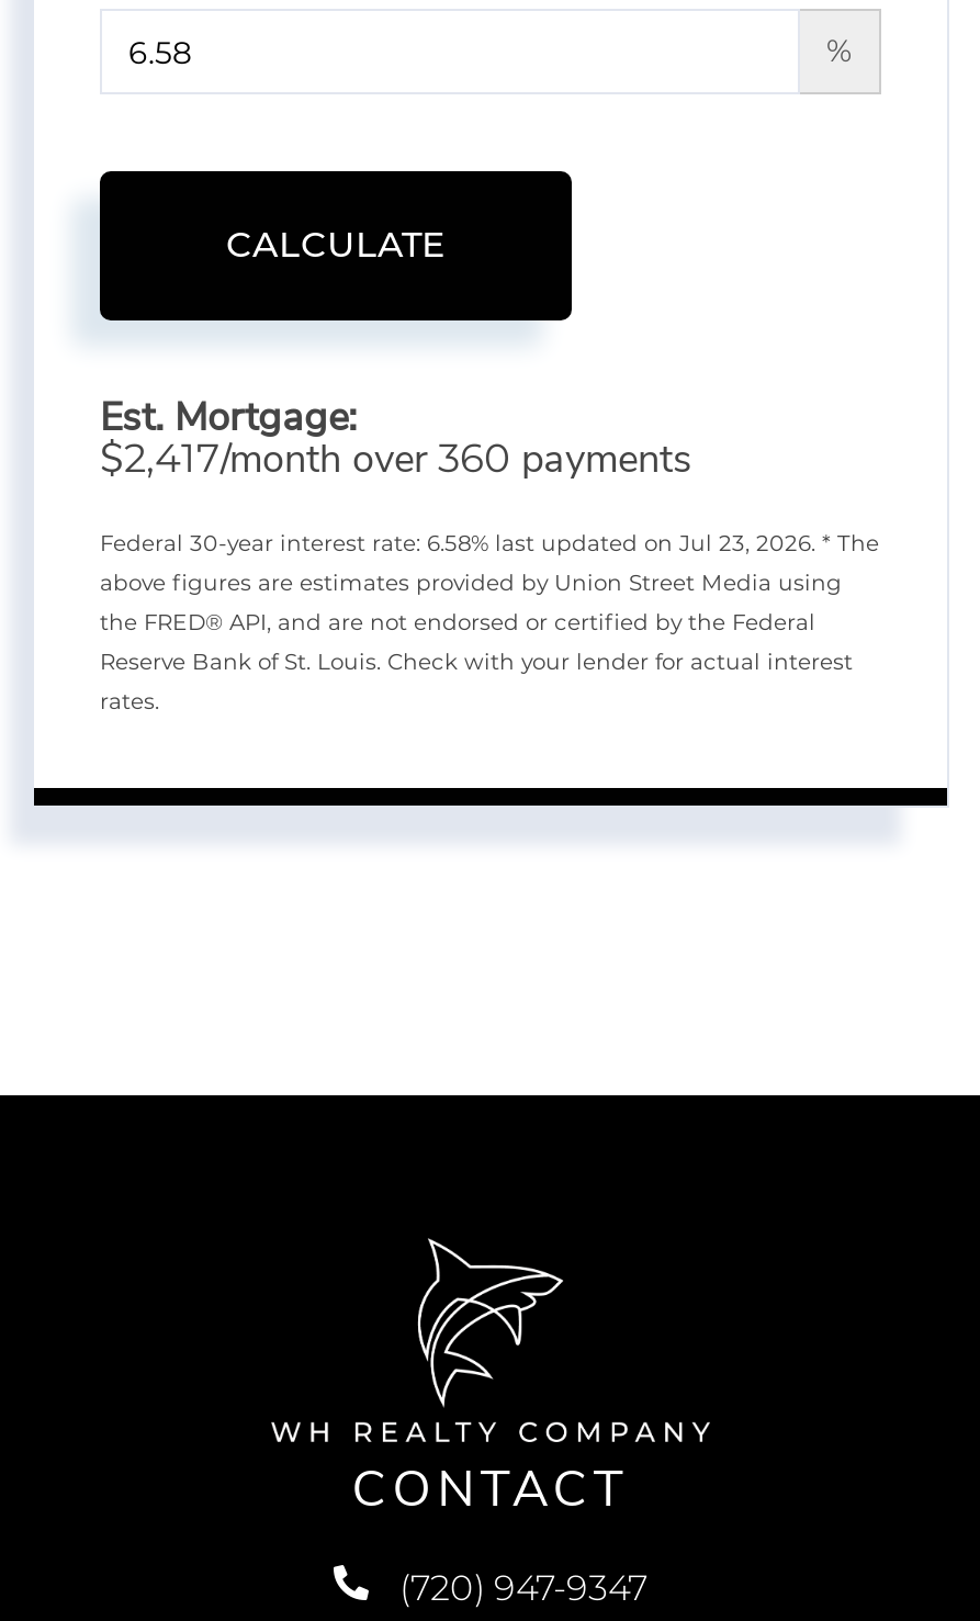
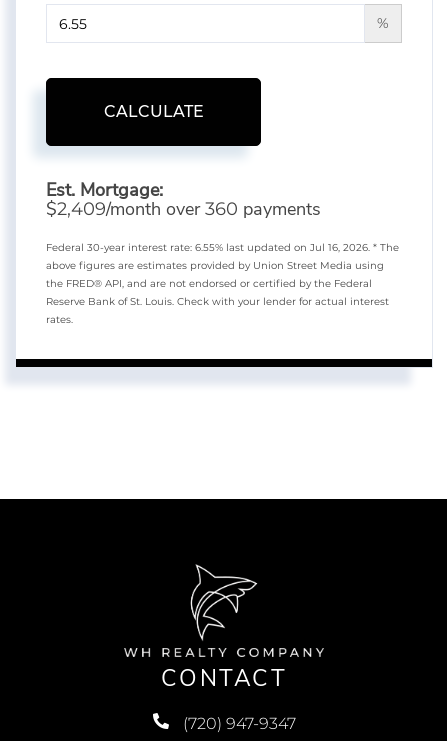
[100,433,692,485] $2,417/month over 360 payments -> [46,197,321,221] $2,409/month over 360 payments
[100,529,879,558] Federal 30-year interest rate: 6.58% last updated on Jul 23, 2026. * The -> [46,241,399,254] Federal 30-year interest rate: 6.55% last updated on Jul 16, 2026. * The

